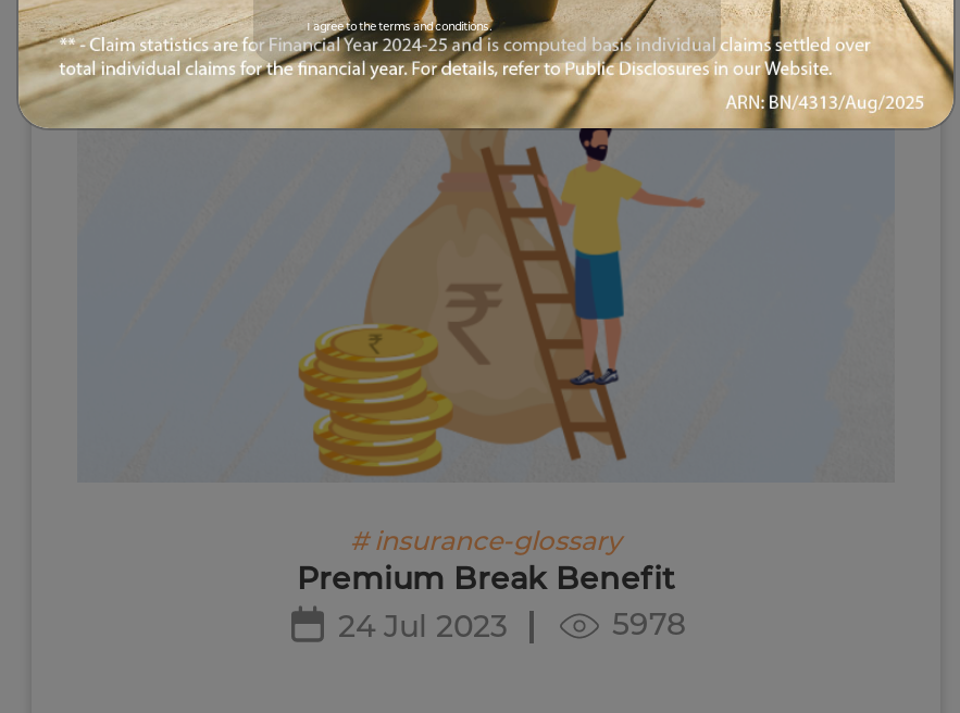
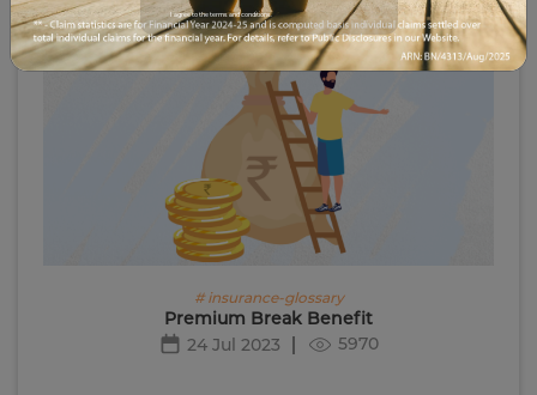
[603,605,686,644] 5978 -> [333,333,379,354] 5970

